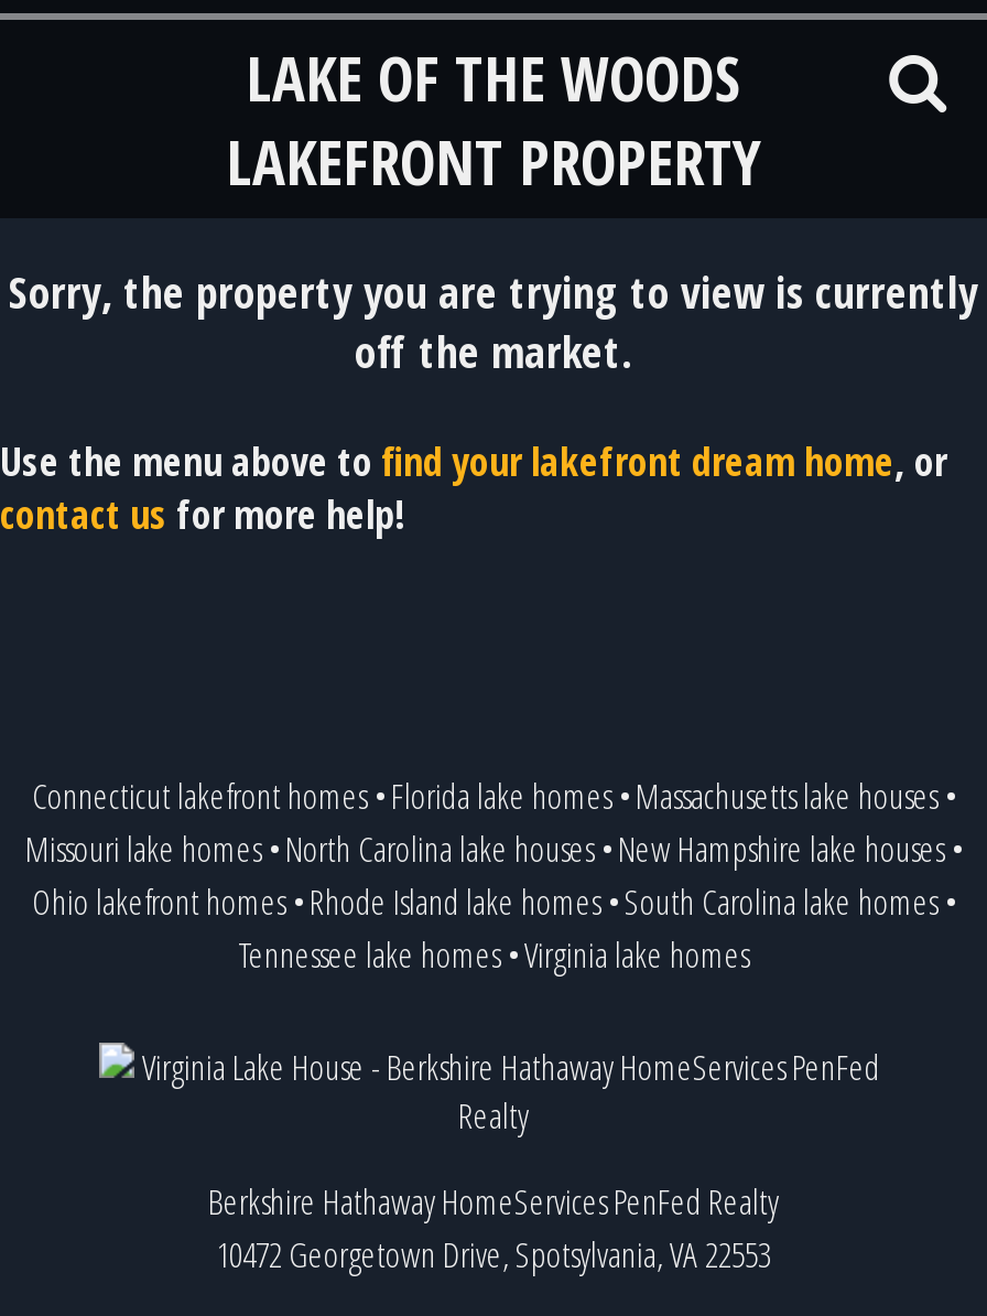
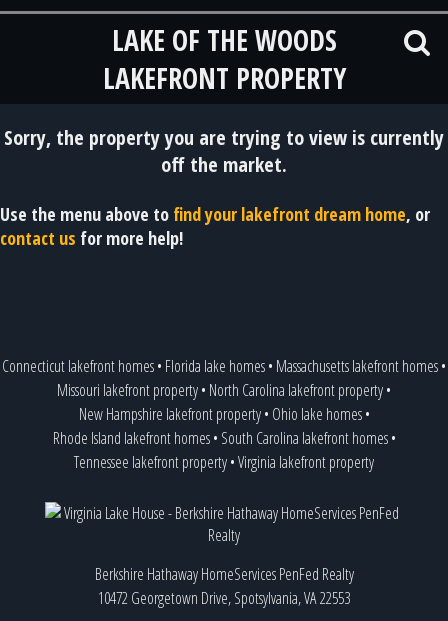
[25,771,962,979] Connecticut lakefront homes • Florida lake homes • Massachusetts lake houses • | Missouri lake homes • North Carolina lake houses • New Hampshire lake houses • | Ohio lakefront homes • Rhode Island lake homes •South Carolina lake homes • | Tennessee lake homes •Virginia lake homes -> [2,355,446,473] Connecticut lakefront homes • Florida lake homes • Massachusetts lakefront homes • | Missouri lakefront property • North Carolina lakefront property • | New Hampshire lakefront property • Ohio lake homes • | Rhode Island lakefront homes • South Carolina lakefront homes • | Tennessee lakefront property • Virginia lakefront property

